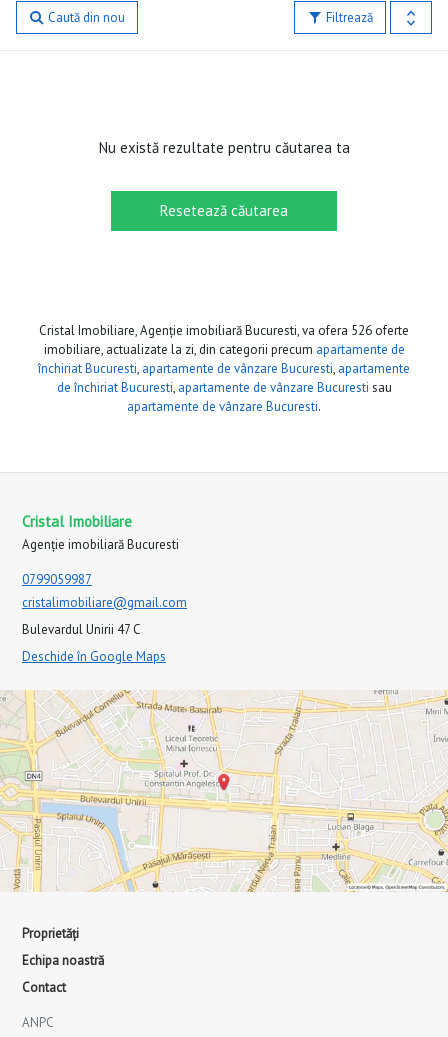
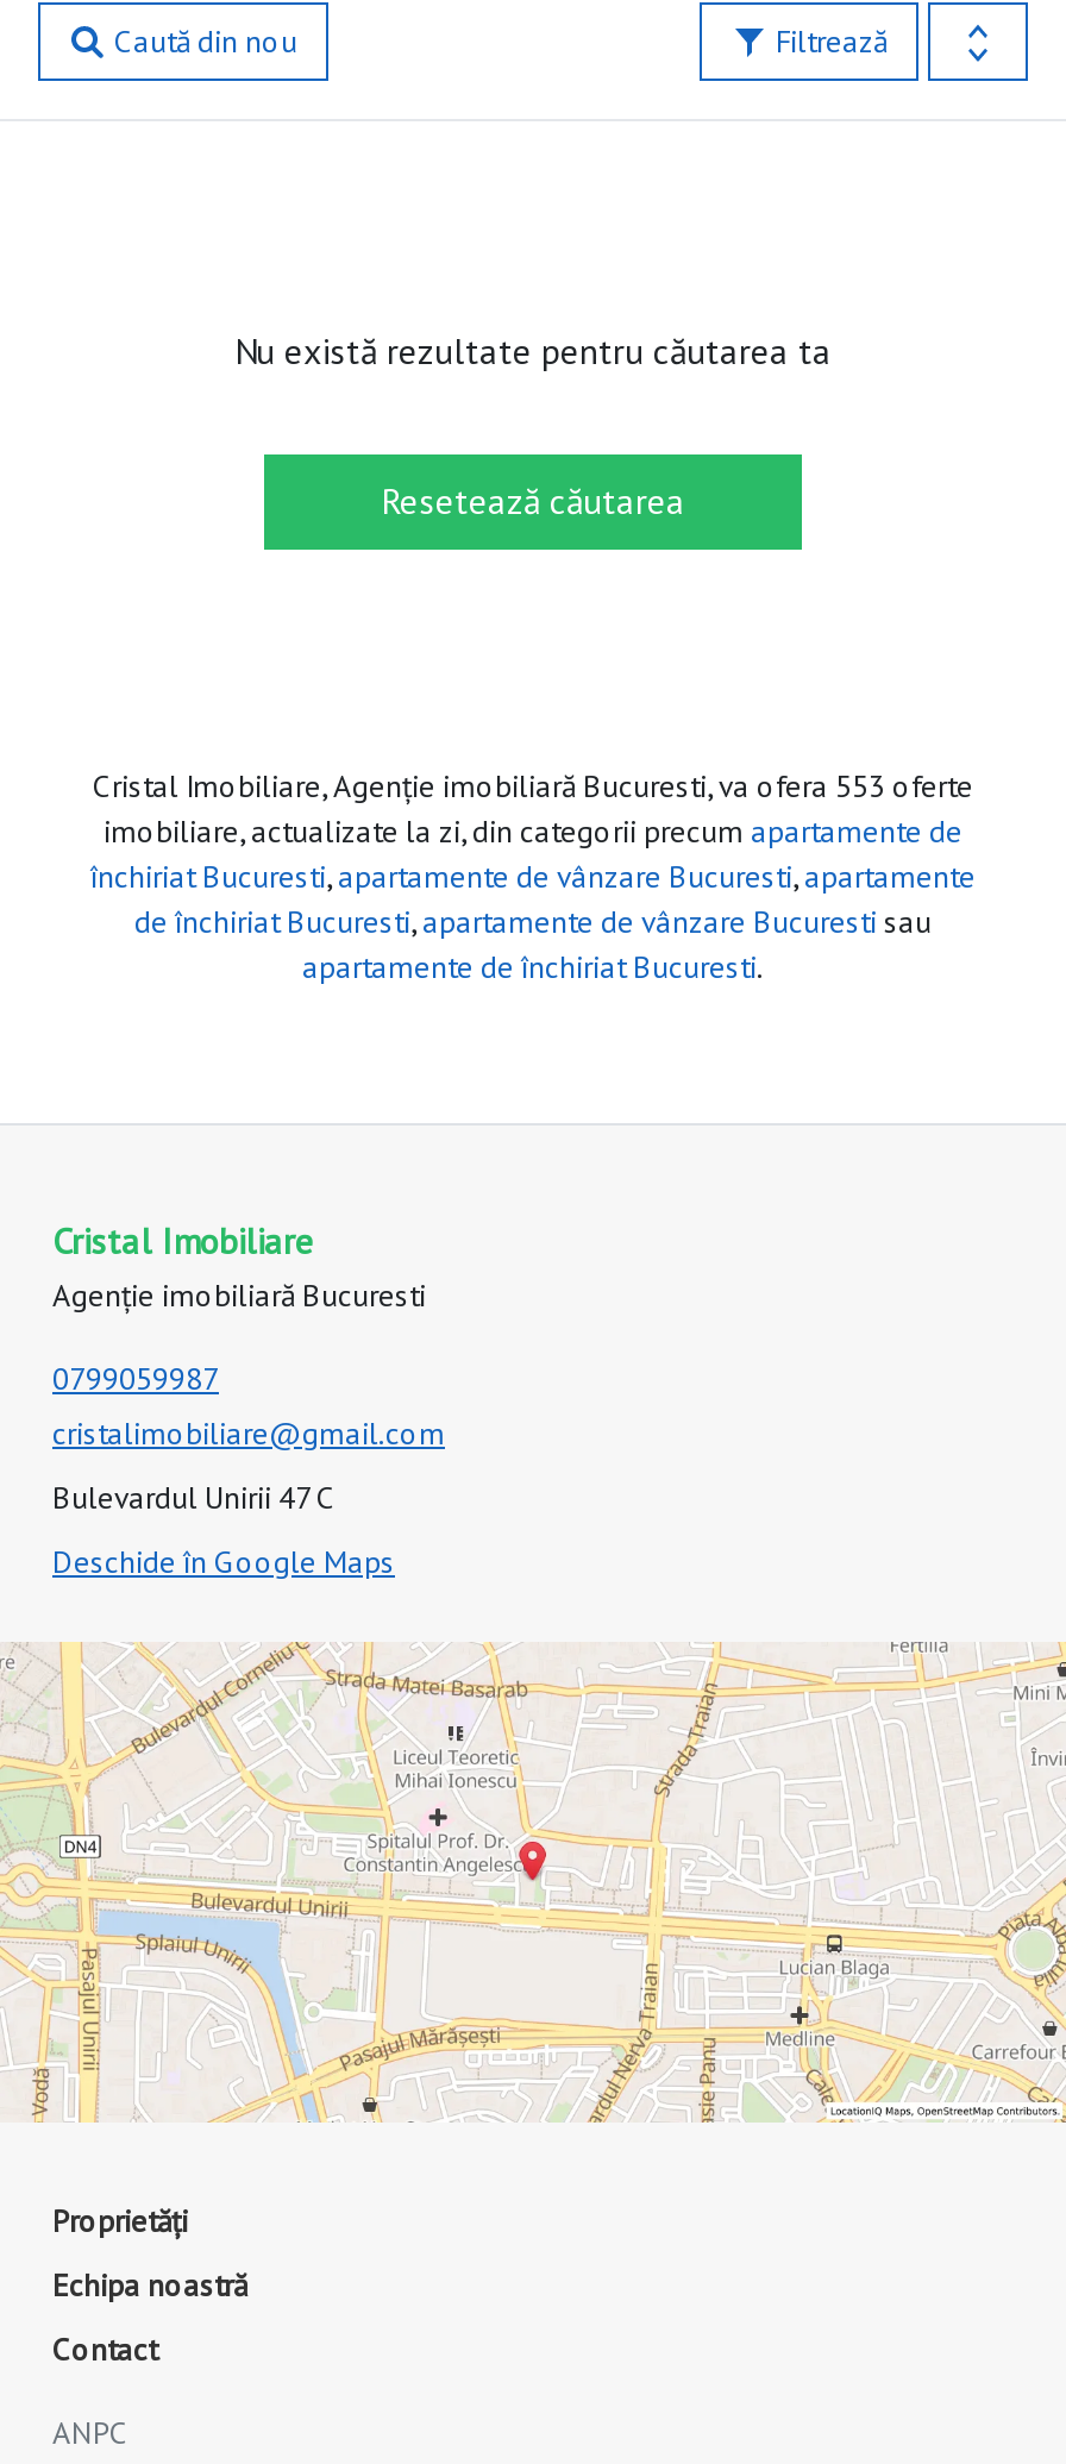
[39,322,409,339] Cristal Imobiliare, Agenție imobiliară Bucuresti, va ofera 526 oferte -> [93,766,973,806] Cristal Imobiliare, Agenție imobiliară Bucuresti, va ofera 553 oferte
[127,398,321,415] apartamente de vânzare Bucuresti. -> [302,947,764,987] apartamente de închiriat Bucuresti.

